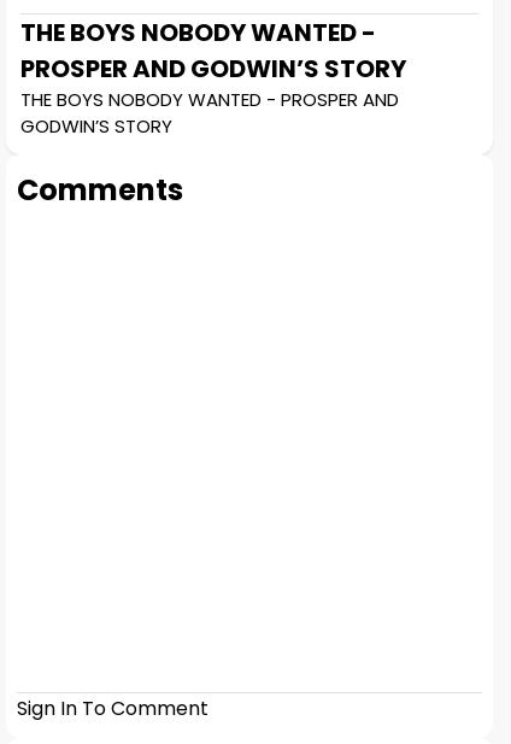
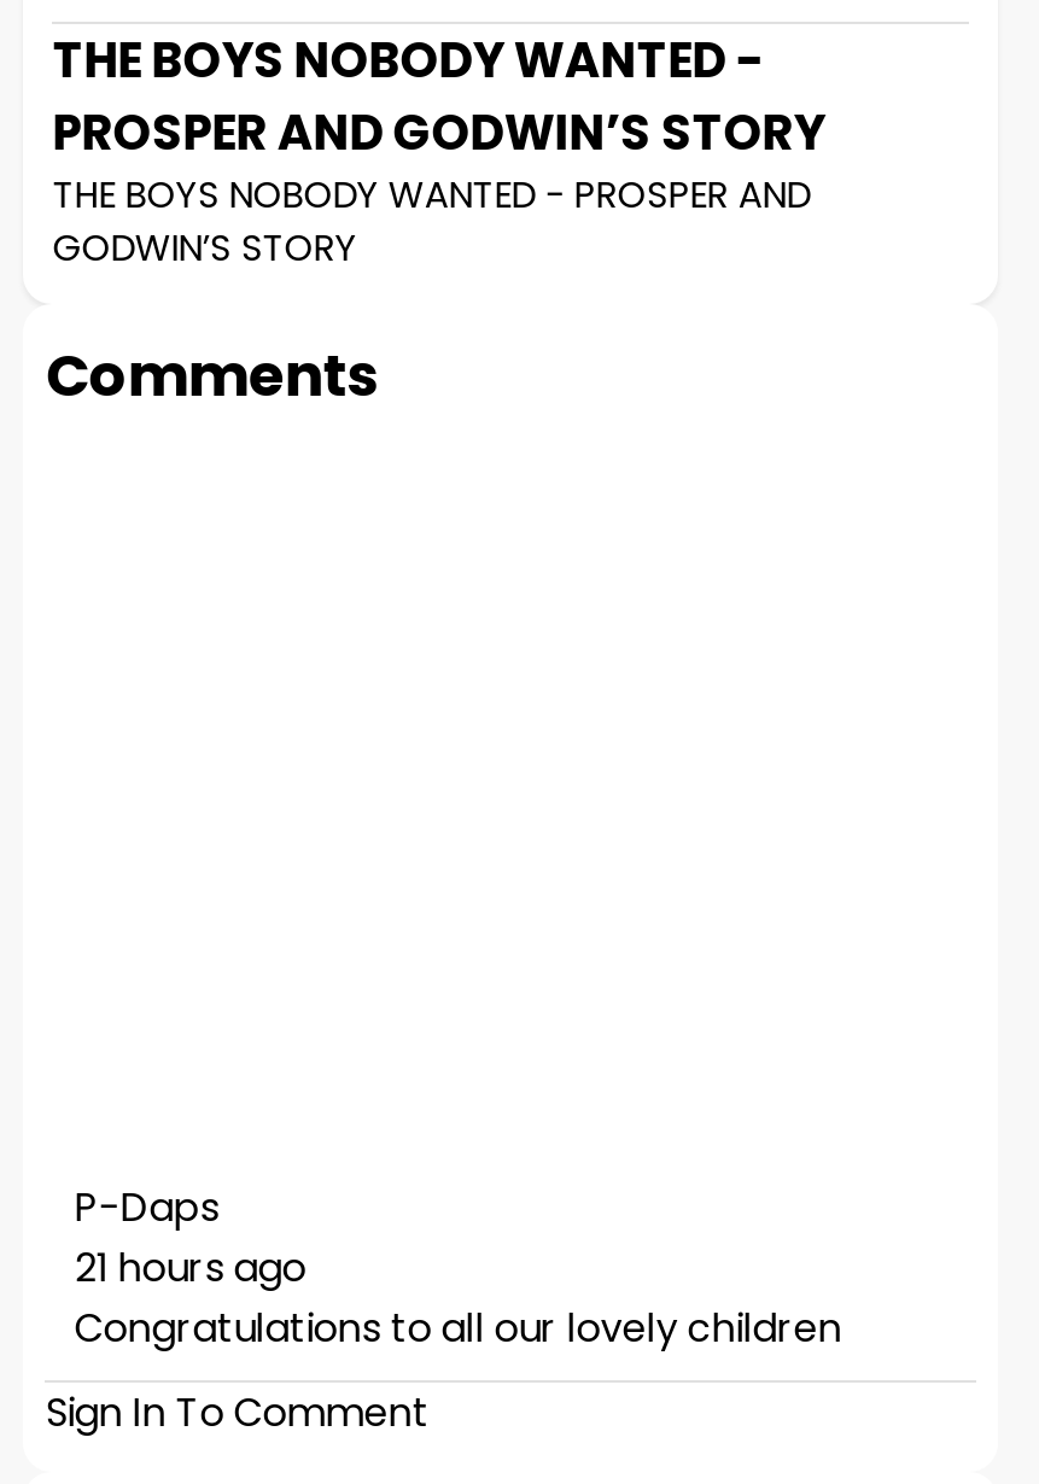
none -> [75,1180,842,1356] P-Daps | 21 hours ago | Congratulations to all our lovely children

